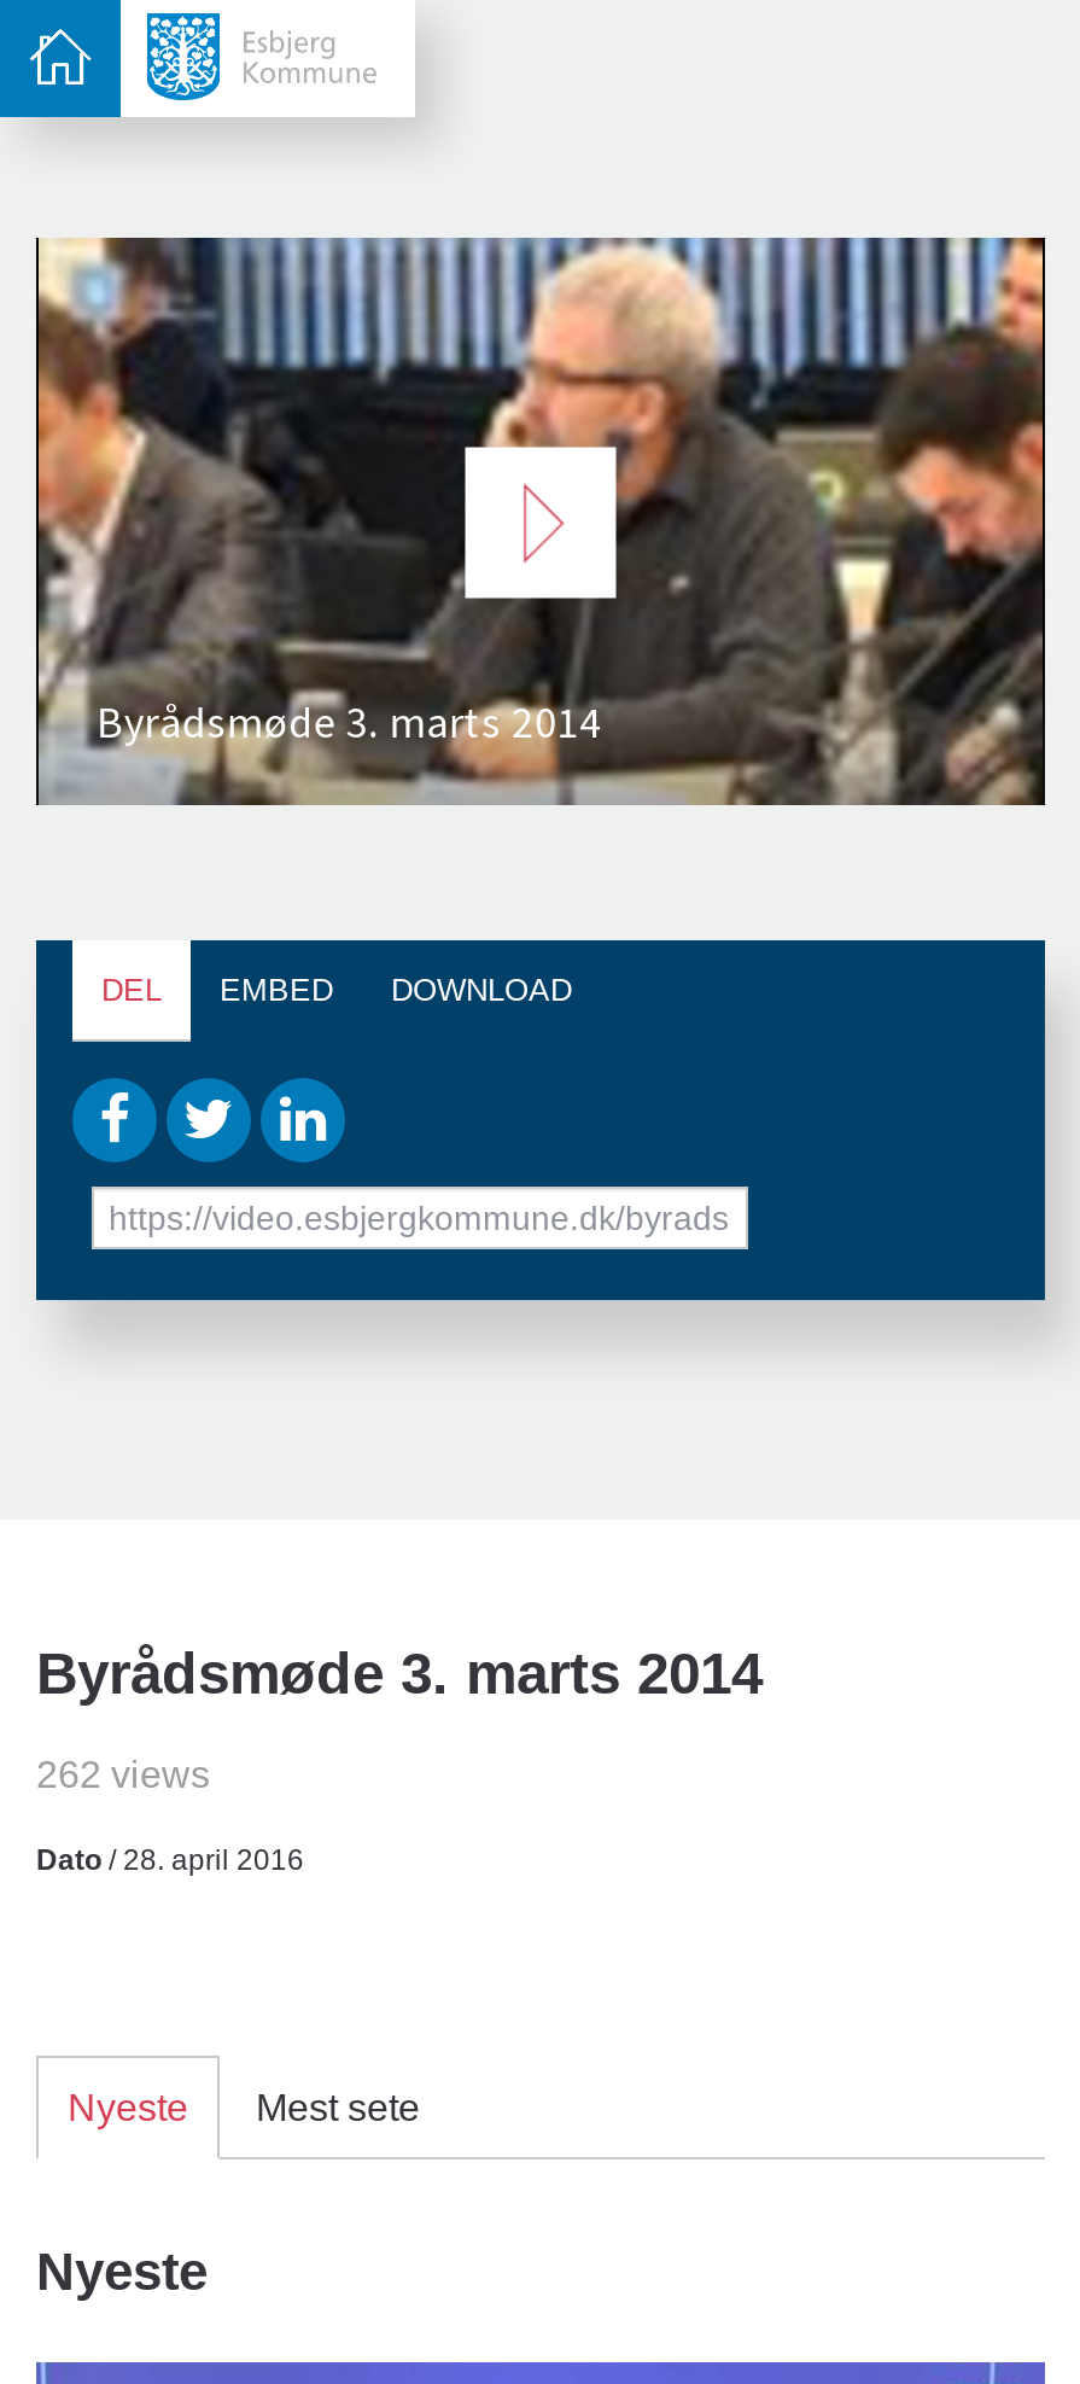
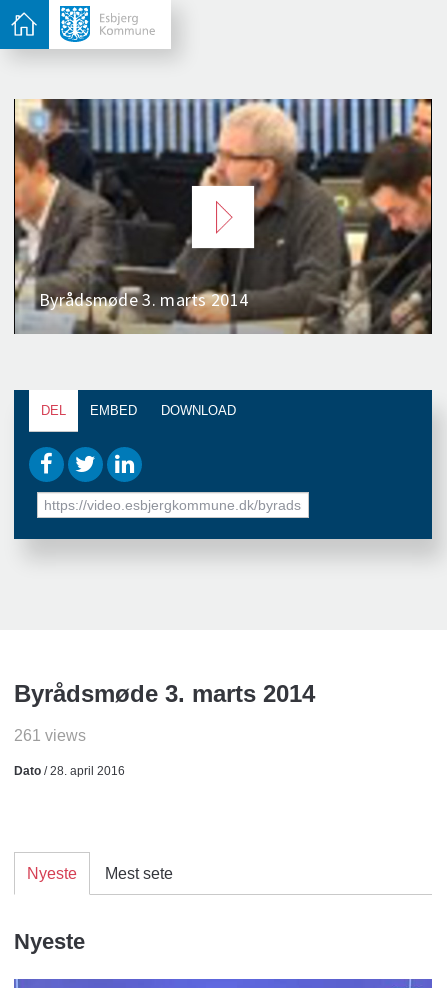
[36,1754,210,1795] 262 views -> [14,727,86,744] 261 views

